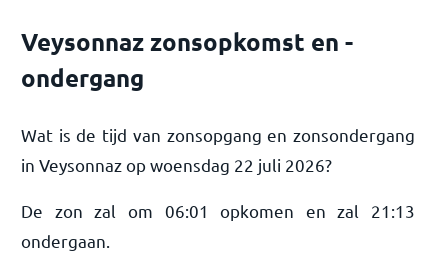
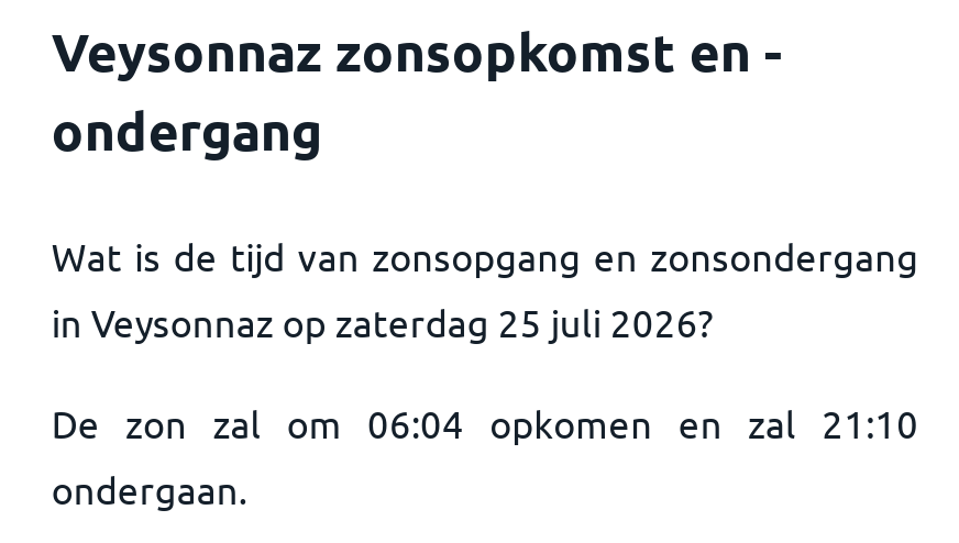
[21,154,332,175] in Veysonnaz op woensdag 22 juli 2026? -> [51,298,714,344] in Veysonnaz op zaterdag 25 juli 2026?
[21,200,415,221] De zon zal om 06:01 opkomen en zal 21:13 -> [51,399,919,445] De zon zal om 06:04 opkomen en zal 21:10

